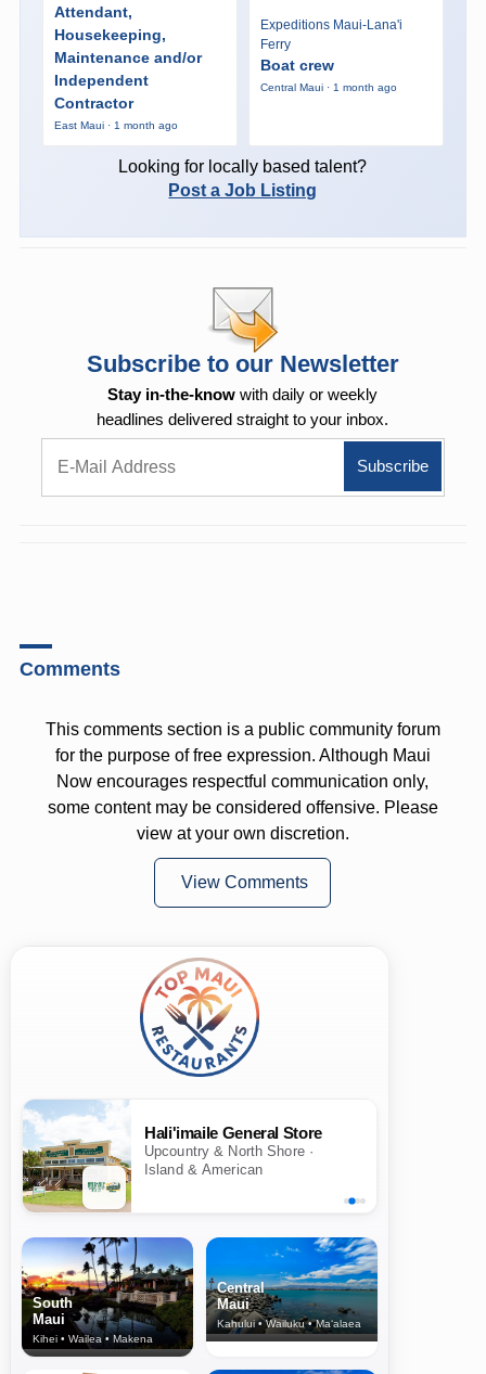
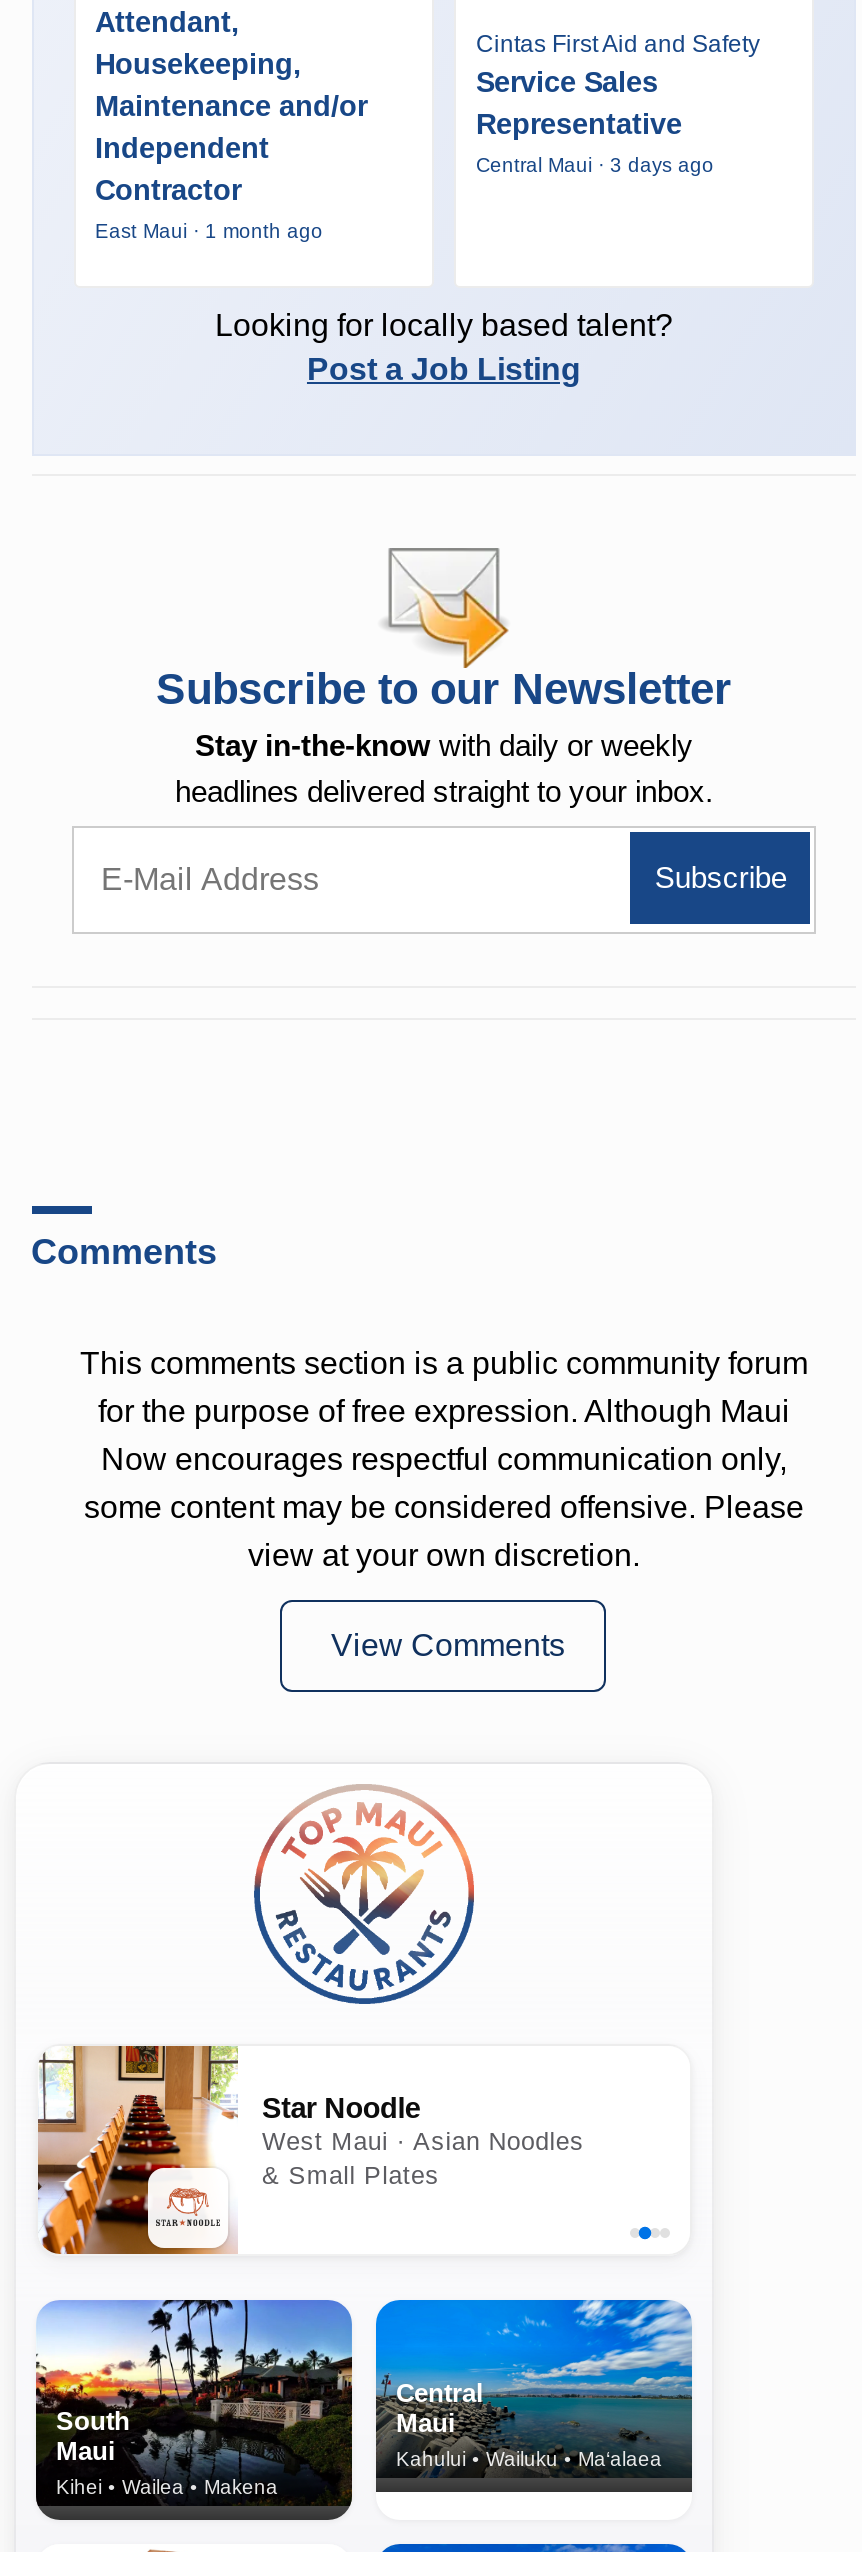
[260,17,402,93] Expeditions Maui-Lana'i | Ferry | Boat crew | Central Maui · 1 month ago -> [476,29,760,175] Cintas First Aid and Safety | Service Sales | Representative | Central Maui · 3 days ago
[22,1100,322,1212] [image] | Hali'imaile General Store | Upcountry & North Shore · | Island & American -> [36,2044,584,2256] [image] | Star Noodle | West Maui · Asian Noodles | & Small Plates

